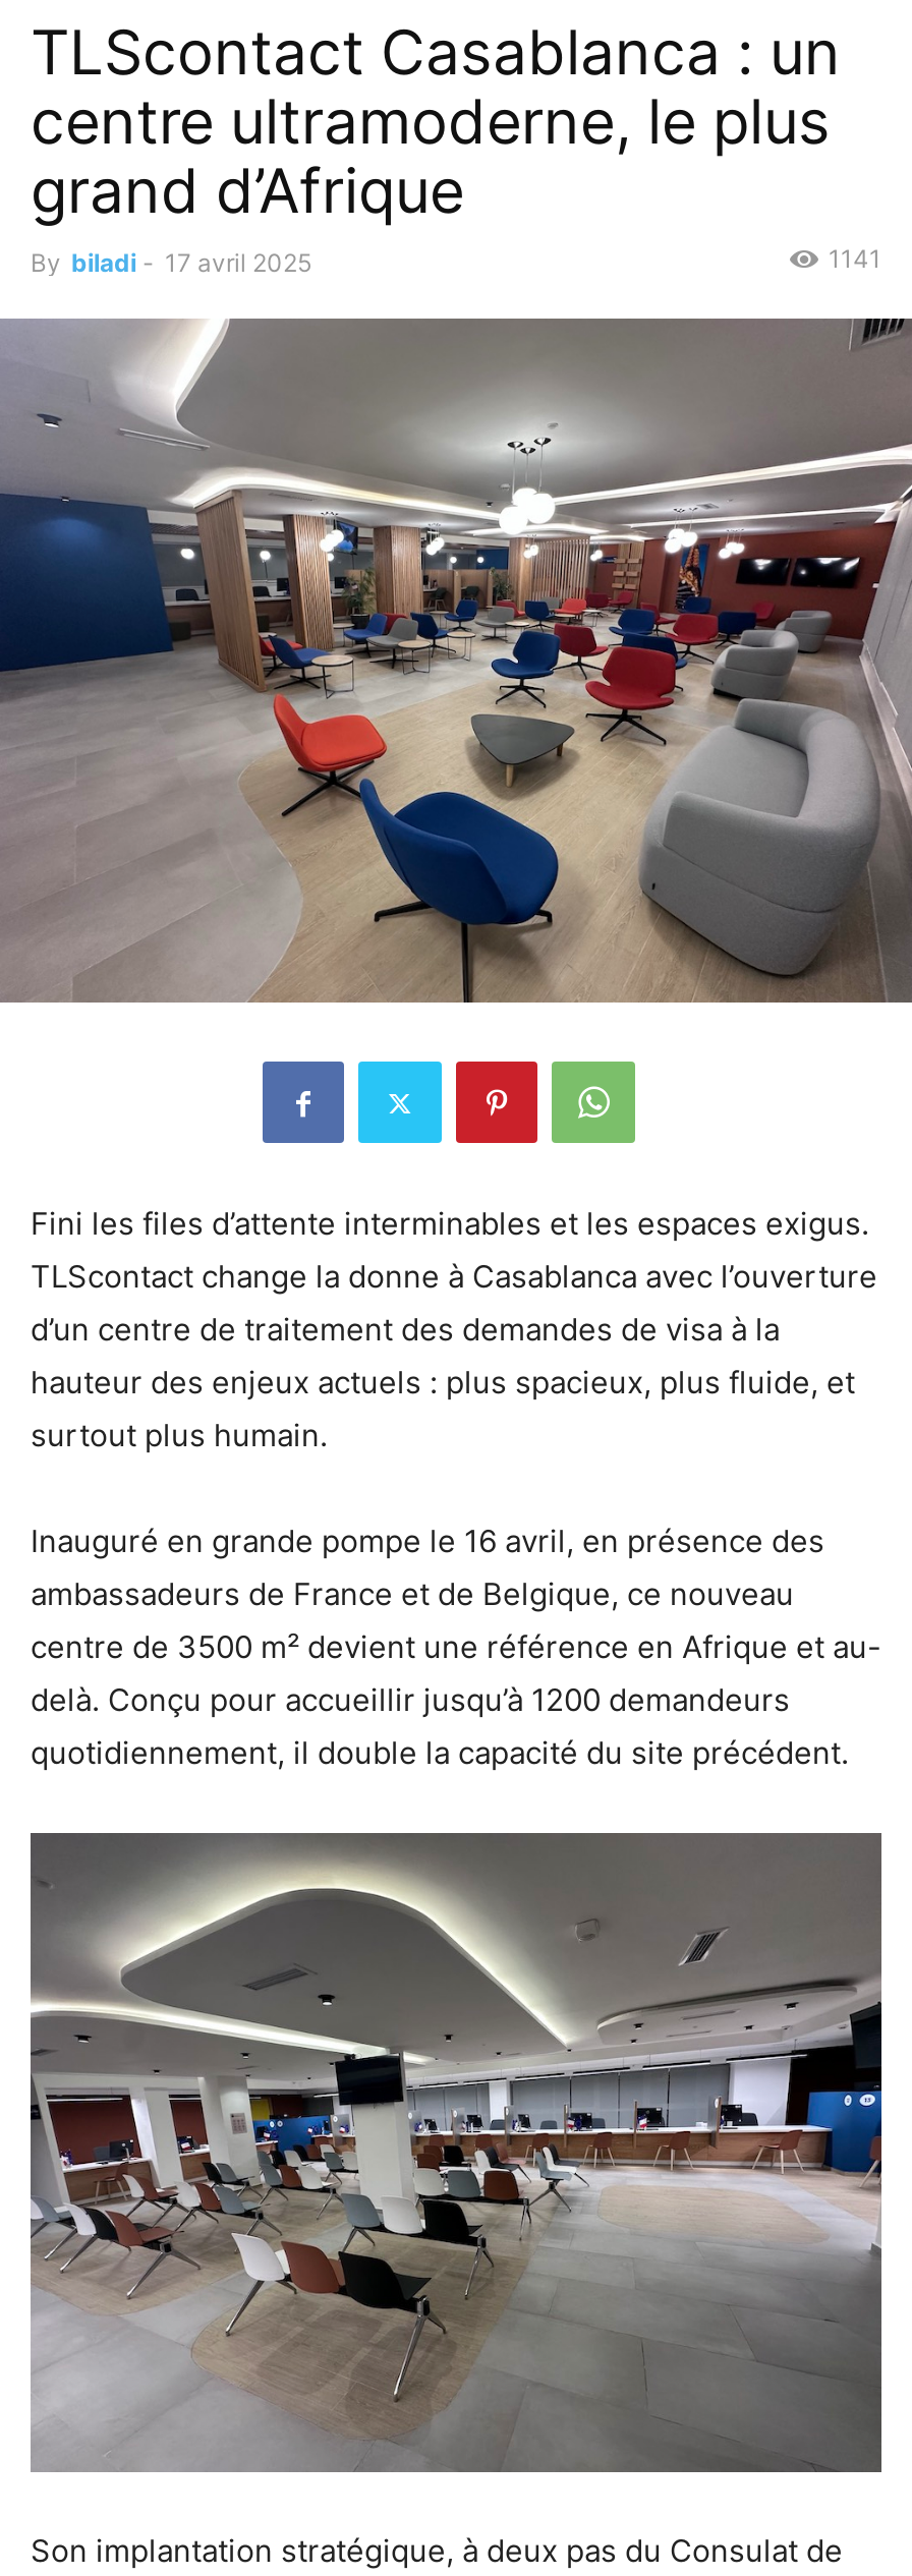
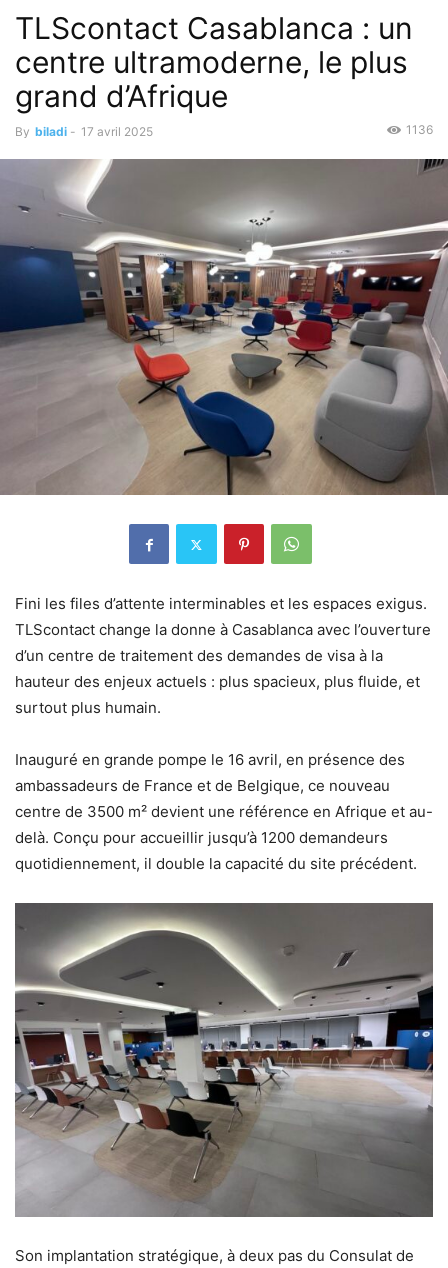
[829,243,881,274] 1141 -> [406,122,433,137] 1136

